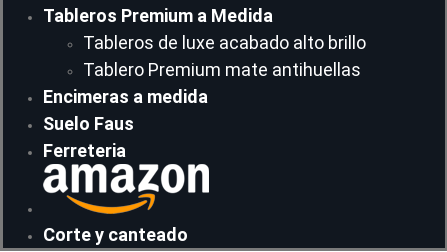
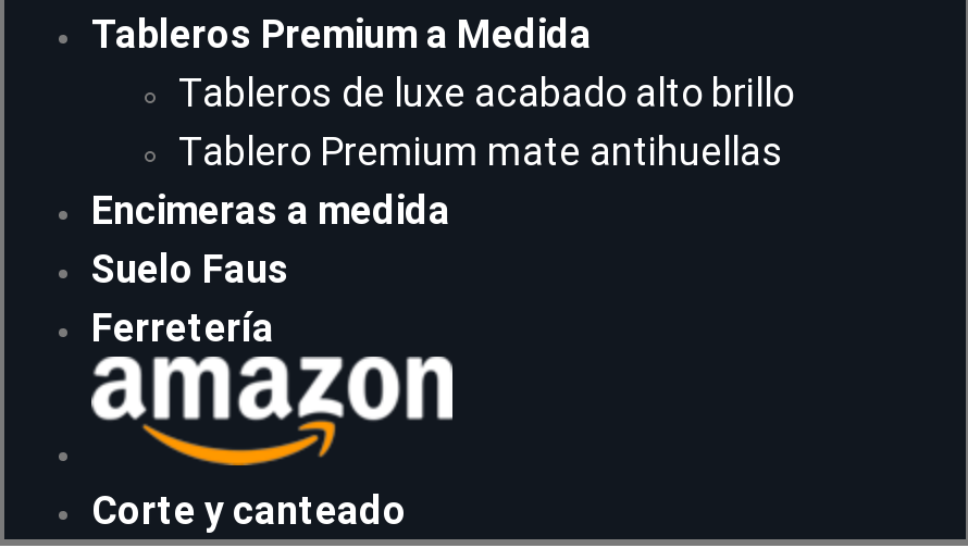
[43,140,126,161] Ferreteria -> [91,304,274,349] Ferretería

